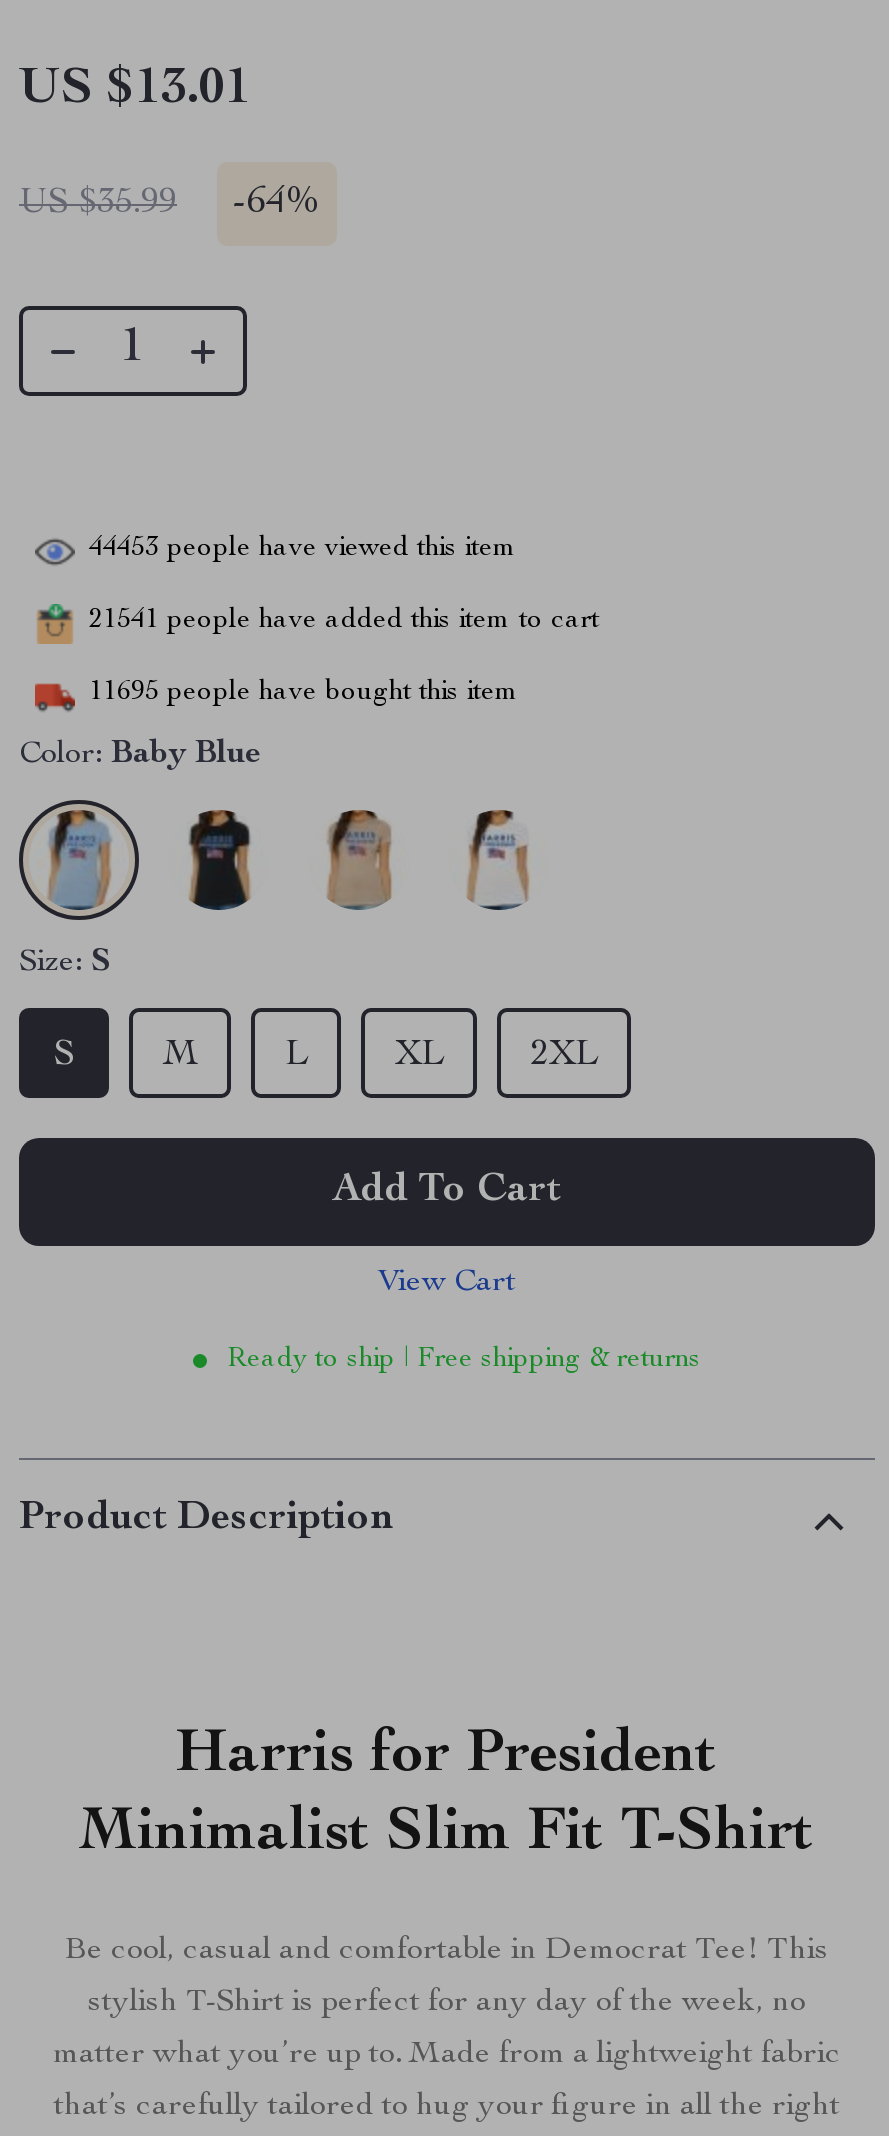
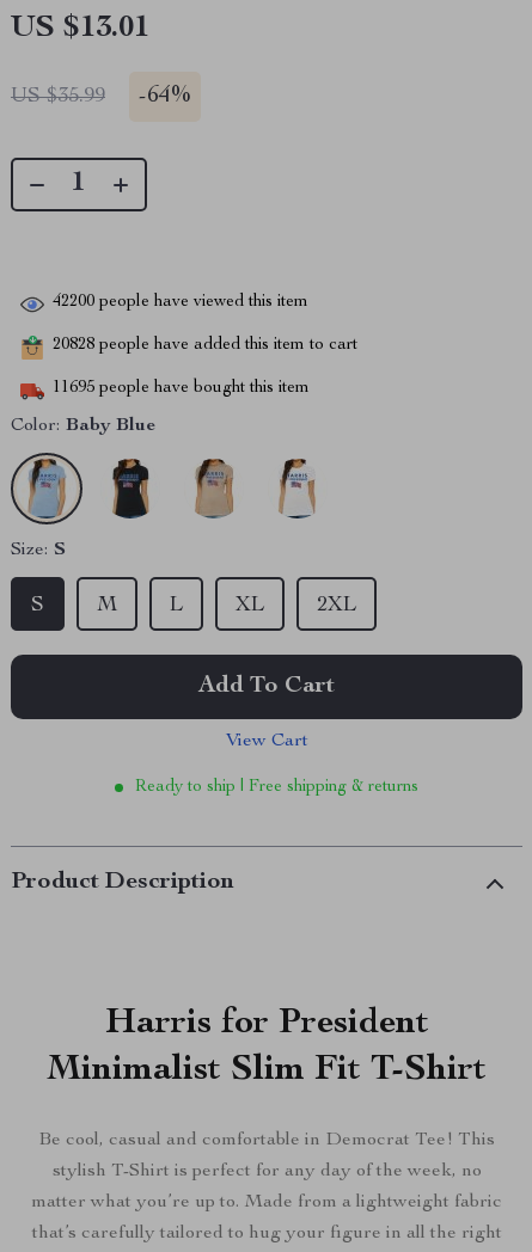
[89,535,517,563] 44453 people have viewed this item -> [53,294,308,311] 42200 people have viewed this item
[89,607,599,635] 21541 people have added this item to cart -> [53,337,357,354] 20828 people have added this item to cart

